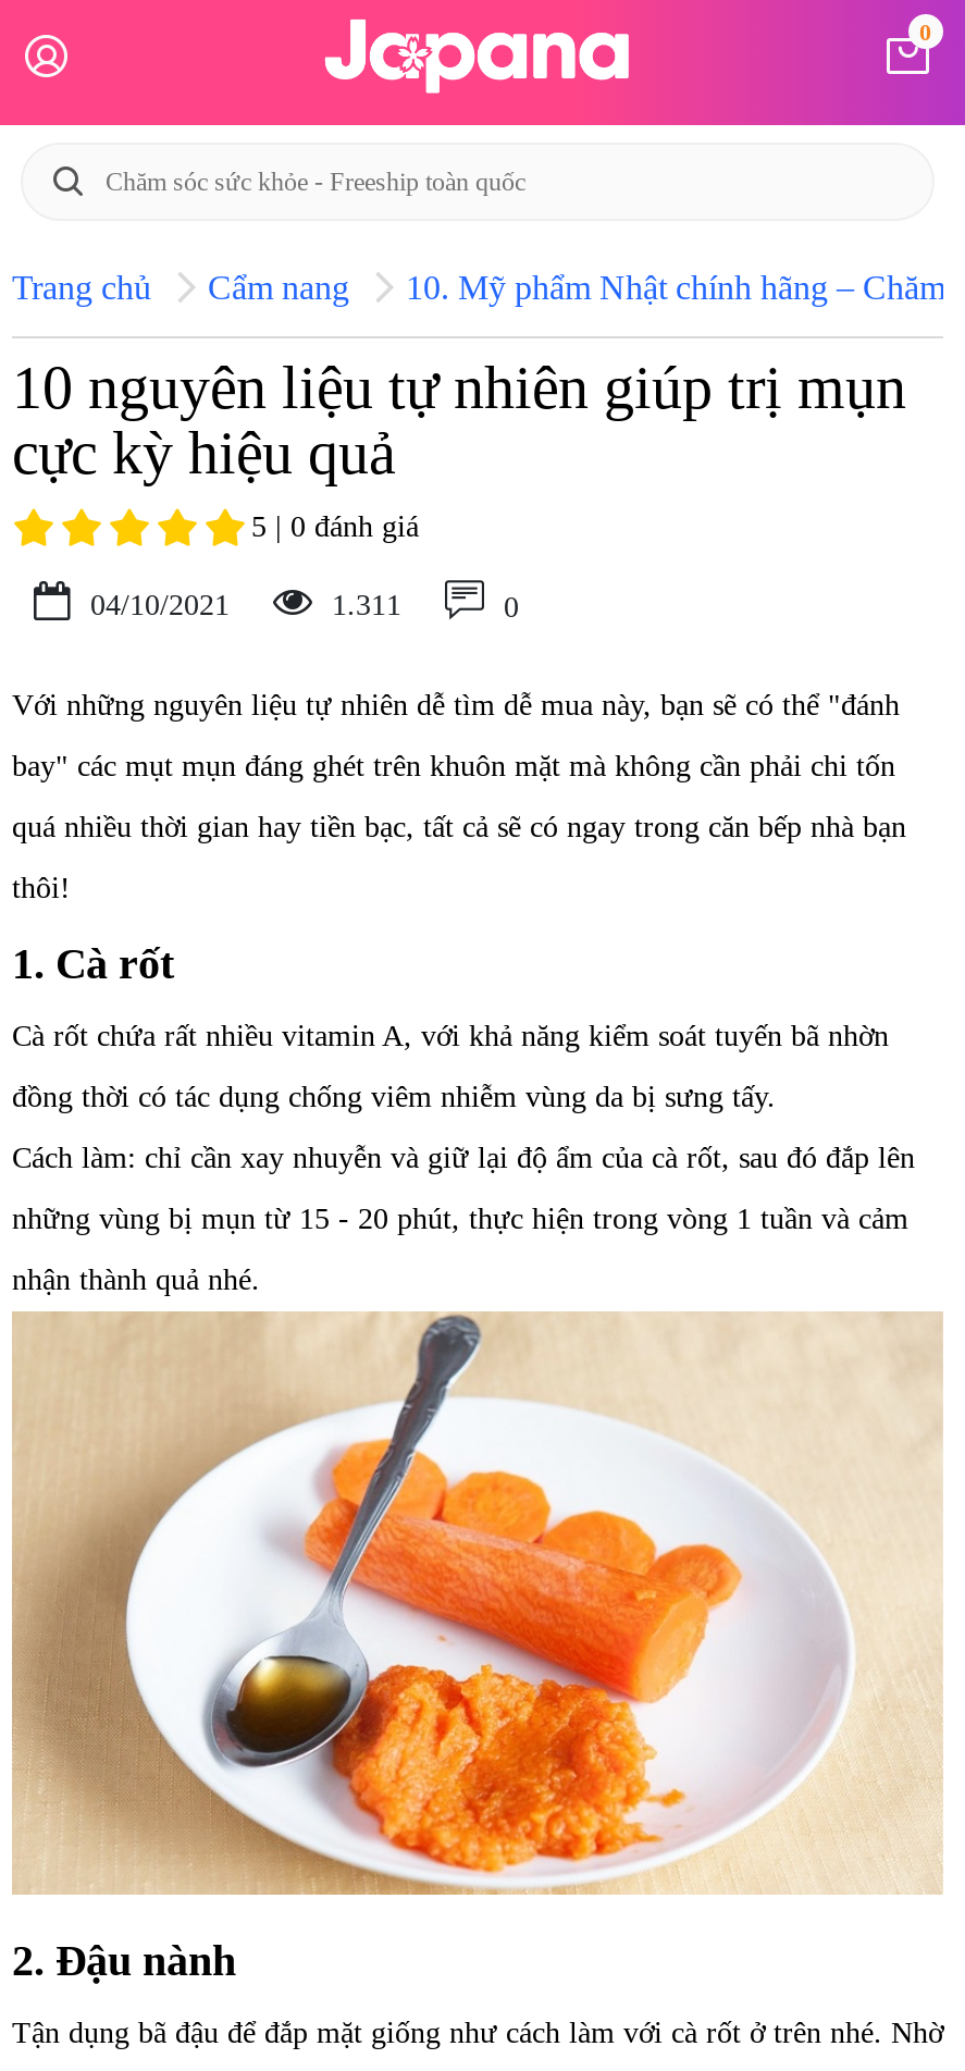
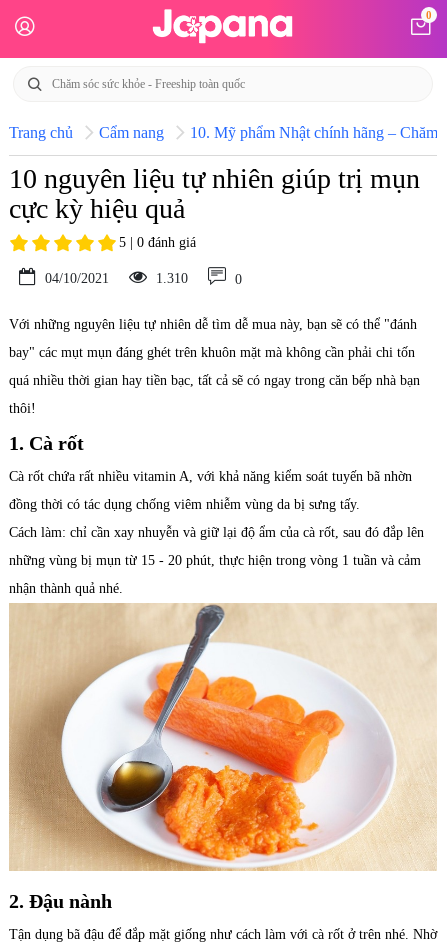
[323,589,401,621] 1.311 -> [152,271,188,286] 1.310

